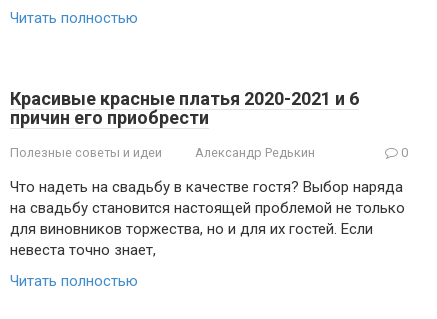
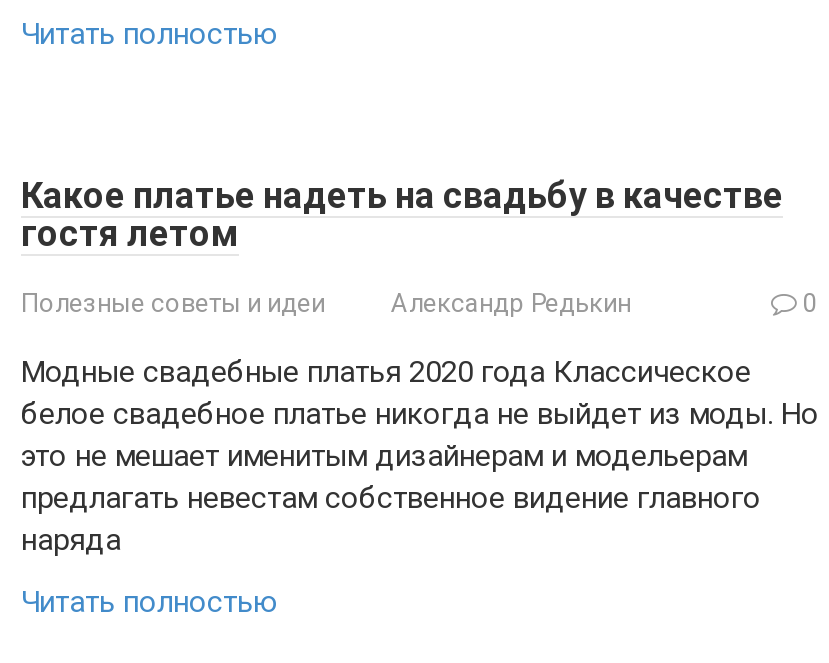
[10,88,359,128] Красивые красные платья 2020-2021 и 6 | причин его приобрести -> [21,174,783,254] Какое платье надеть на свадьбу в качестве | гостя летом
[10,178,405,259] Что надеть на свадьбу в качестве гостя? Выбор наряда | на свадьбу становится настоящей проблемой не только | для виновников торжества, но и для их гостей. Если | невеста точно знает, -> [21,354,819,558] Модные свадебные платья 2020 года Классическое | белое свадебное платье никогда не выйдет из моды. Но | это не мешает именитым дизайнерам и модельерам | предлагать невестам собственное видение главного | наряда

